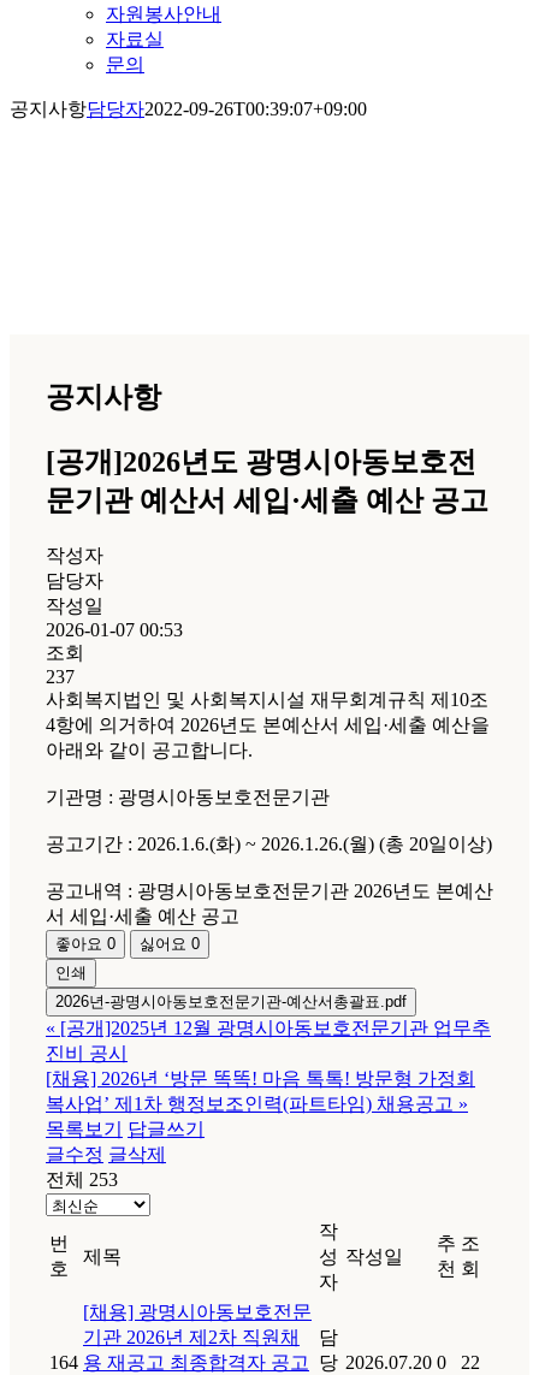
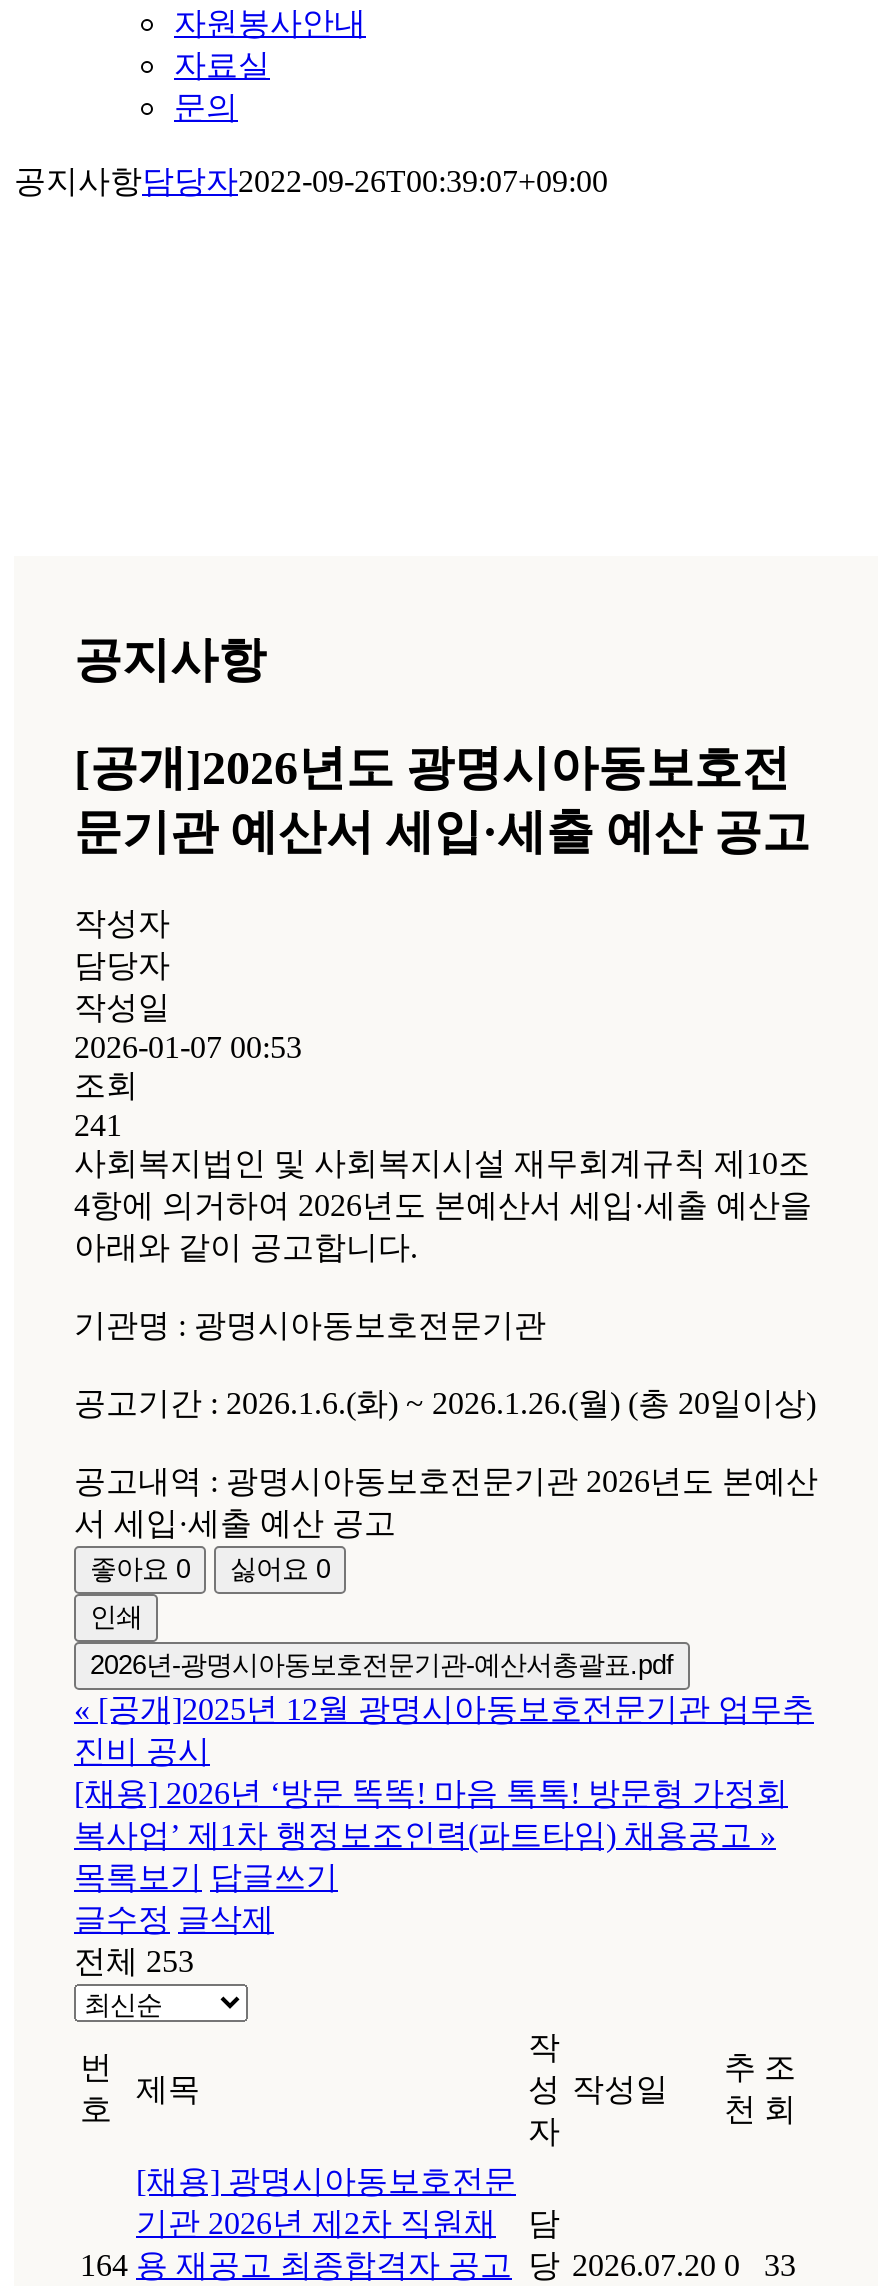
[46,667,75,687] 237 -> [74,1108,122,1142] 241
[49,1352,480,1373] 164 용 재공고 최종합격자 공고 당 2026.07.20 0 22 -> [80,2248,796,2282] 164 용 재공고 최종합격자 공고 당 2026.07.20 0 33

